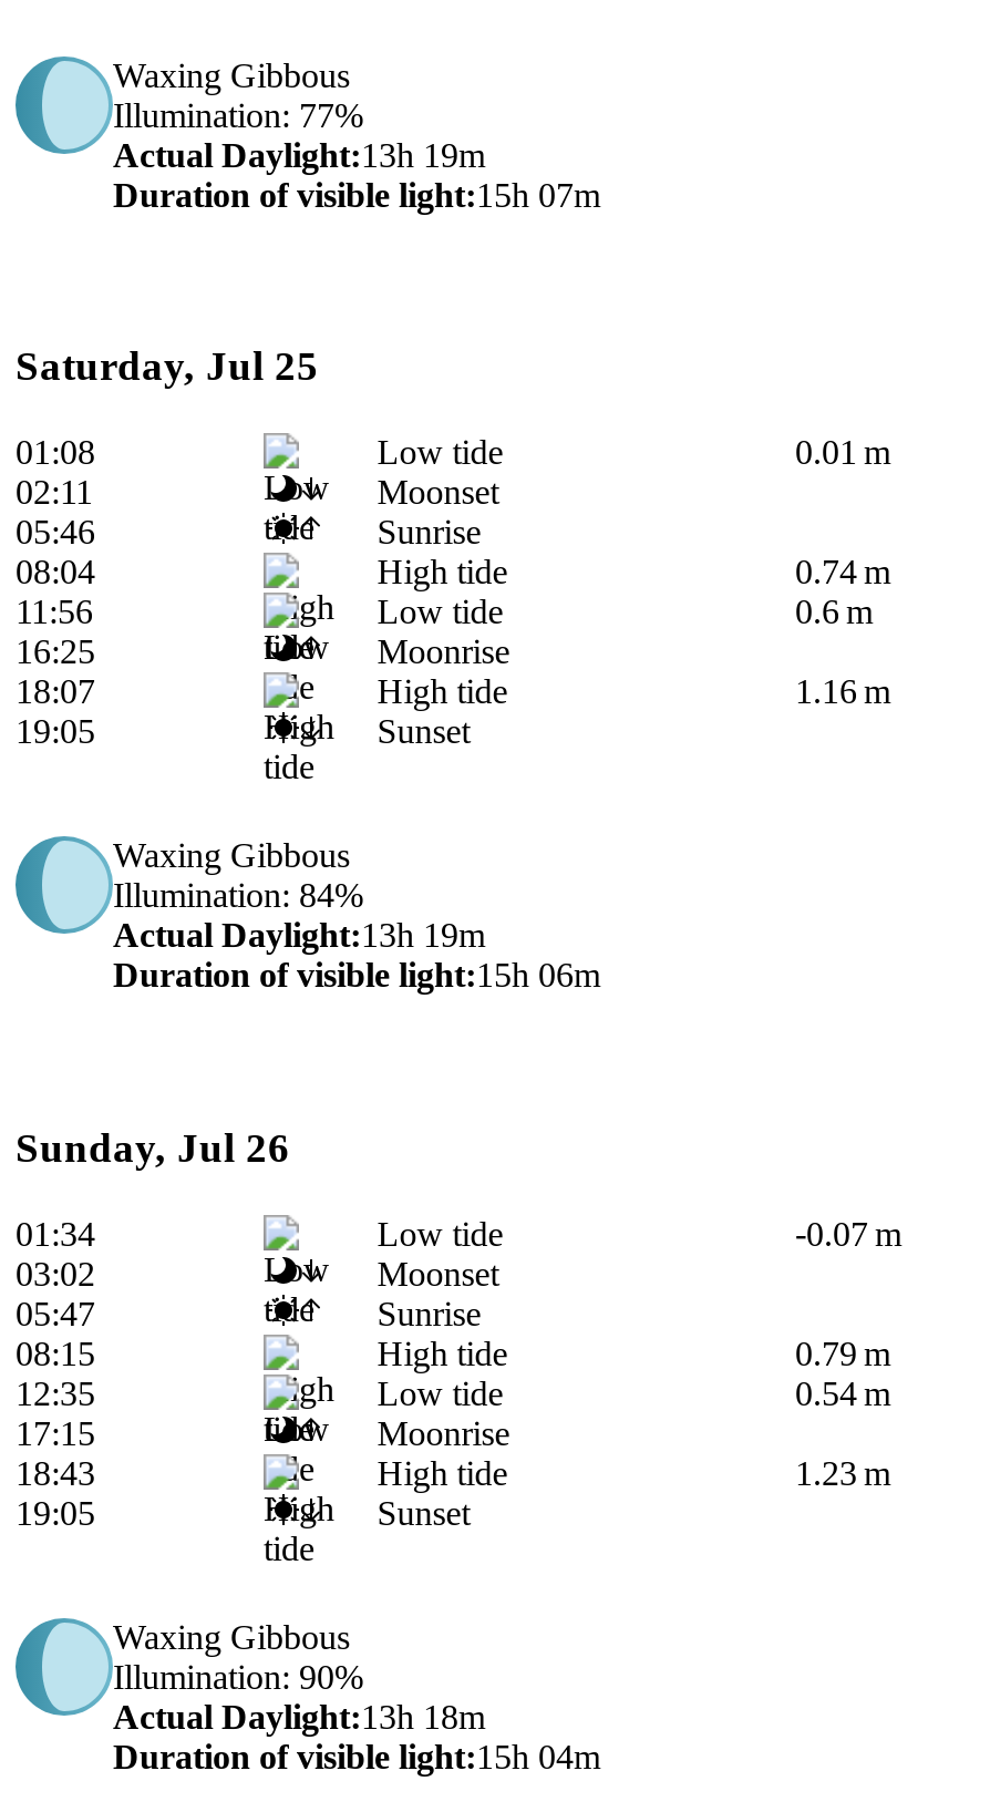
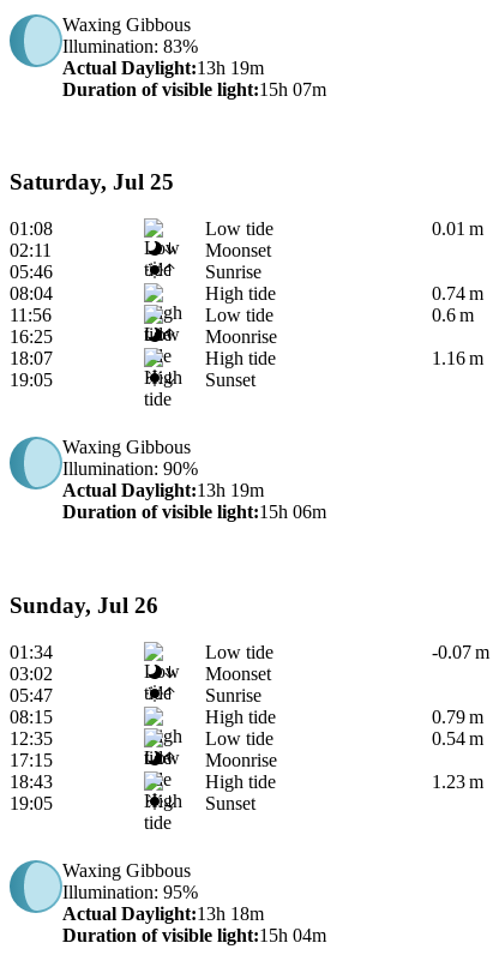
[113,96,363,133] Illumination: 77% -> [62,36,198,56] Illumination: 83%
[113,877,363,915] Illumination: 84% -> none
moved [113,1658,363,1696] -> [62,459,198,479]: Illumination: 90%
none -> [62,882,198,902] Illumination: 95%

